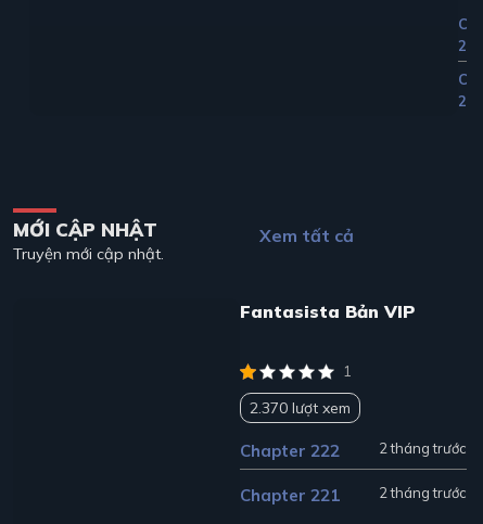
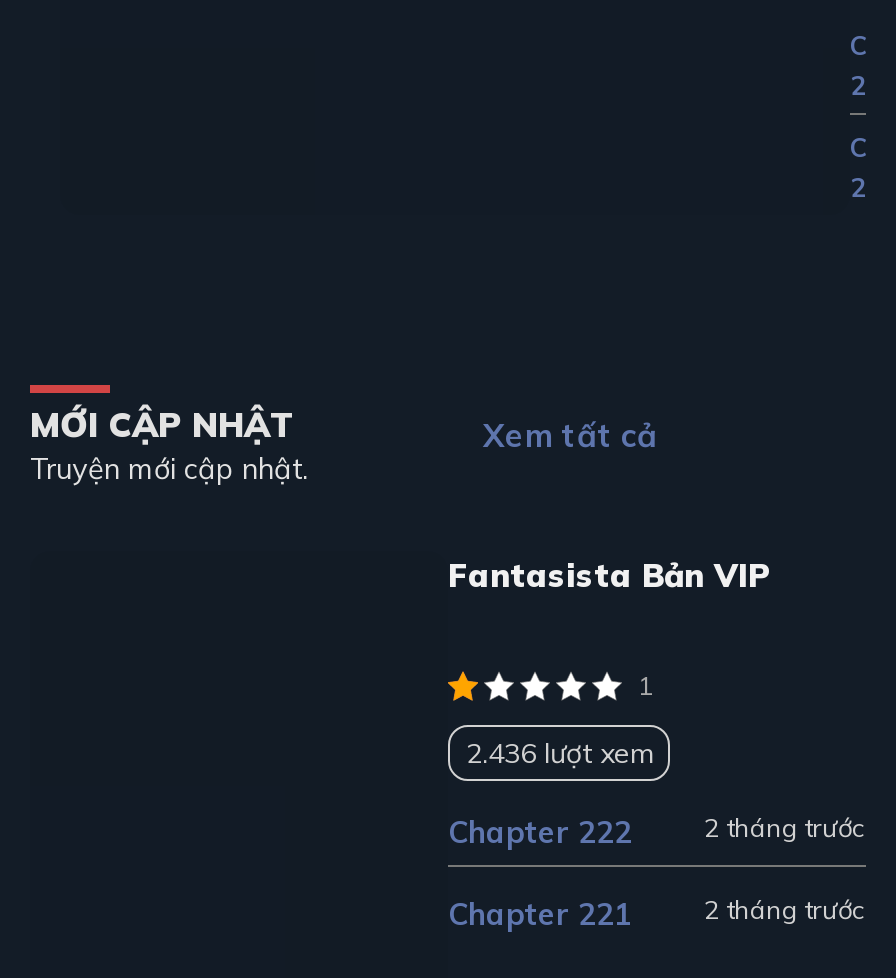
[250,398,351,418] 2.370 lượt xem -> [466,735,652,771] 2.436 lượt xem

